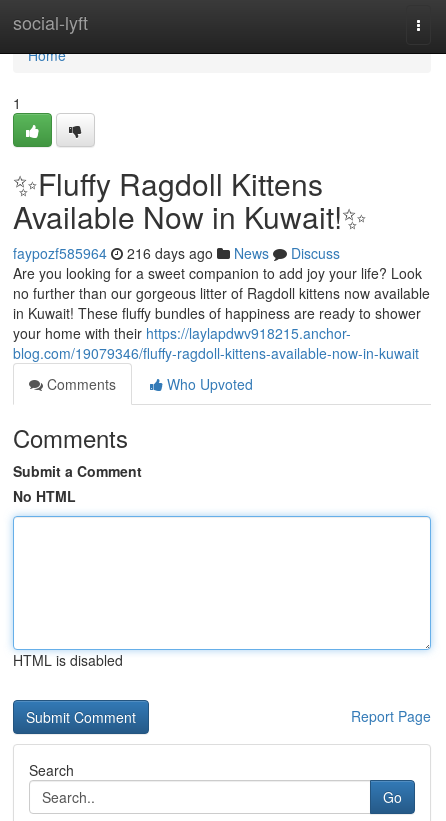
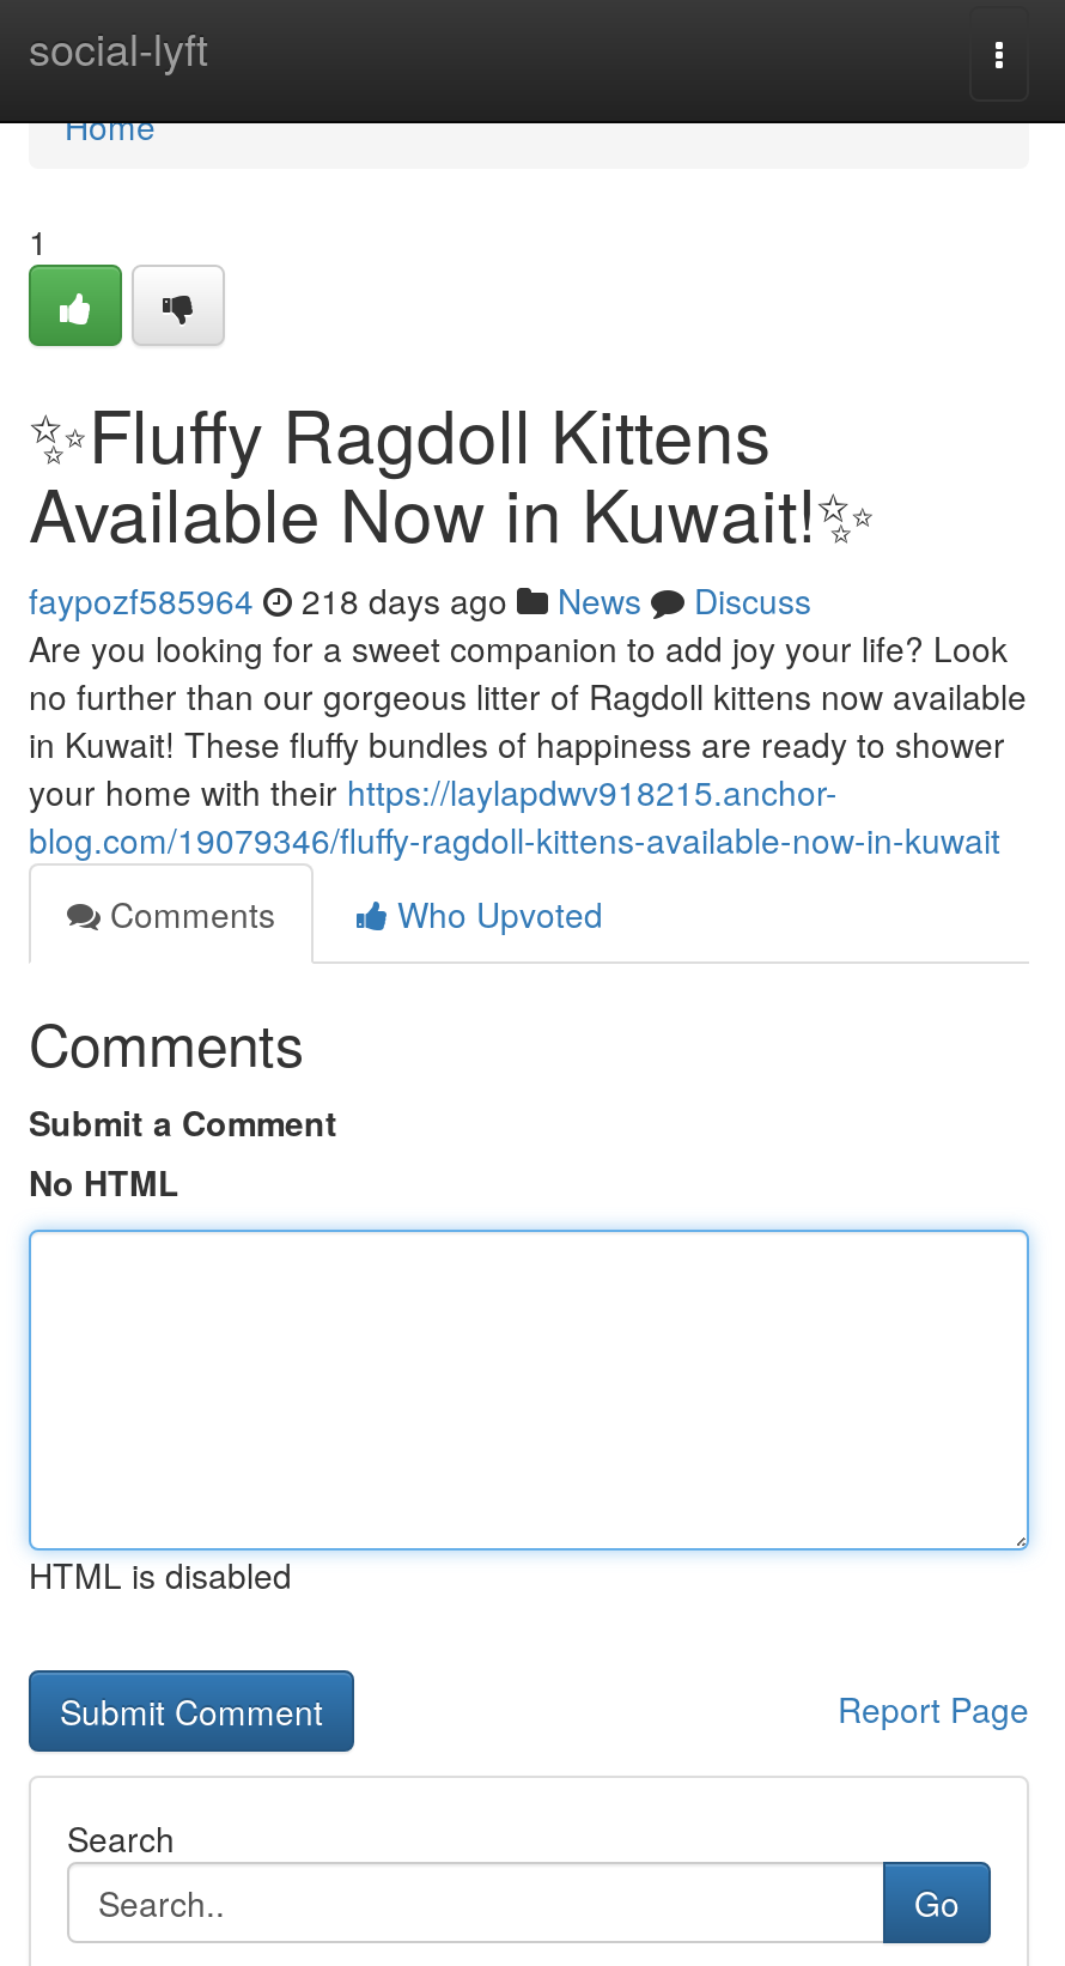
[13,243,340,263] faypozf585964 216 days ago News Discuss -> [29,576,811,624] faypozf585964 218 days ago News Discuss

